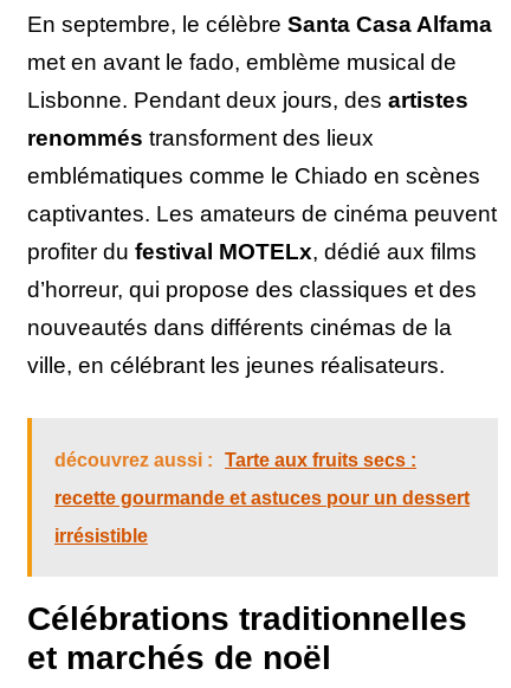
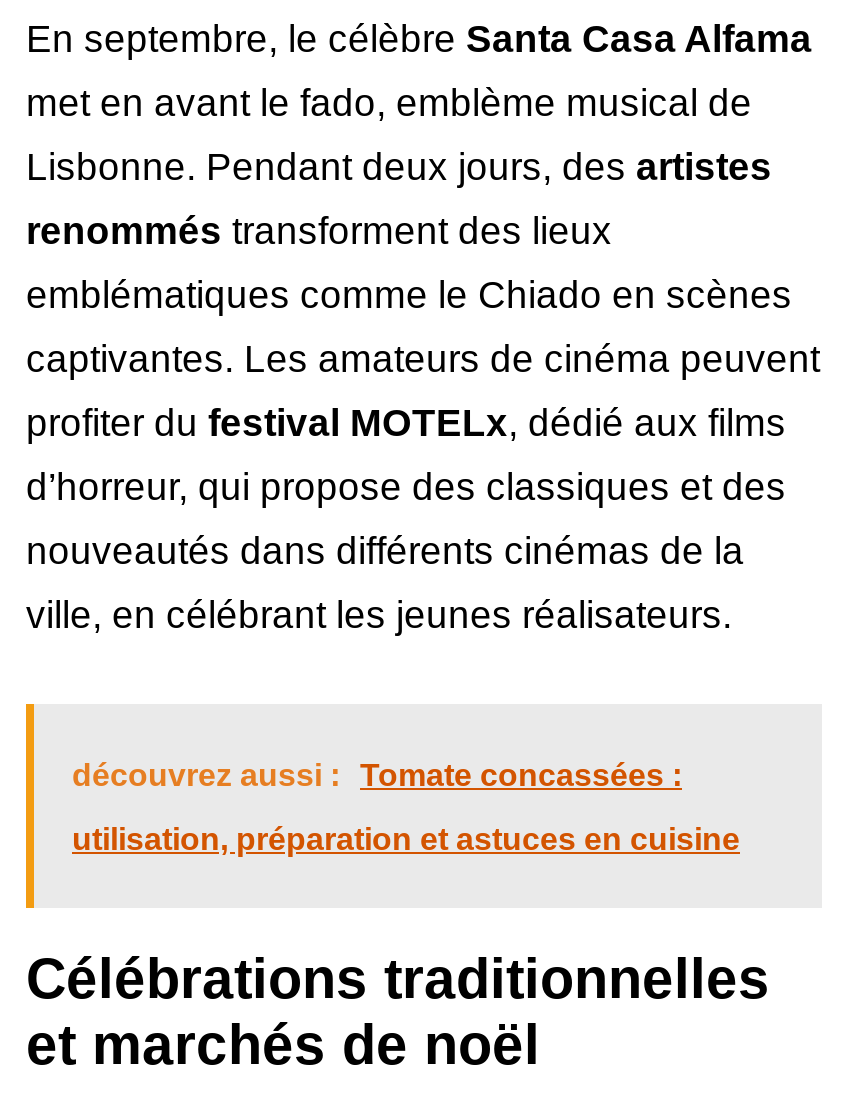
[54,450,470,546] découvrez aussi : Tarte aux fruits secs : | recette gourmande et astuces pour un dessert | irrésistible -> [72,759,740,857] découvrez aussi : Tomate concassées : | utilisation, préparation et astuces en cuisine

